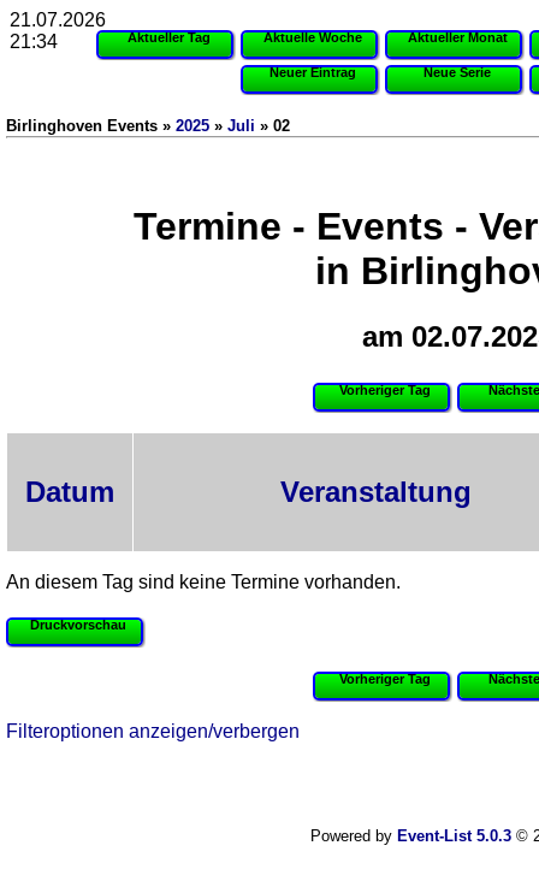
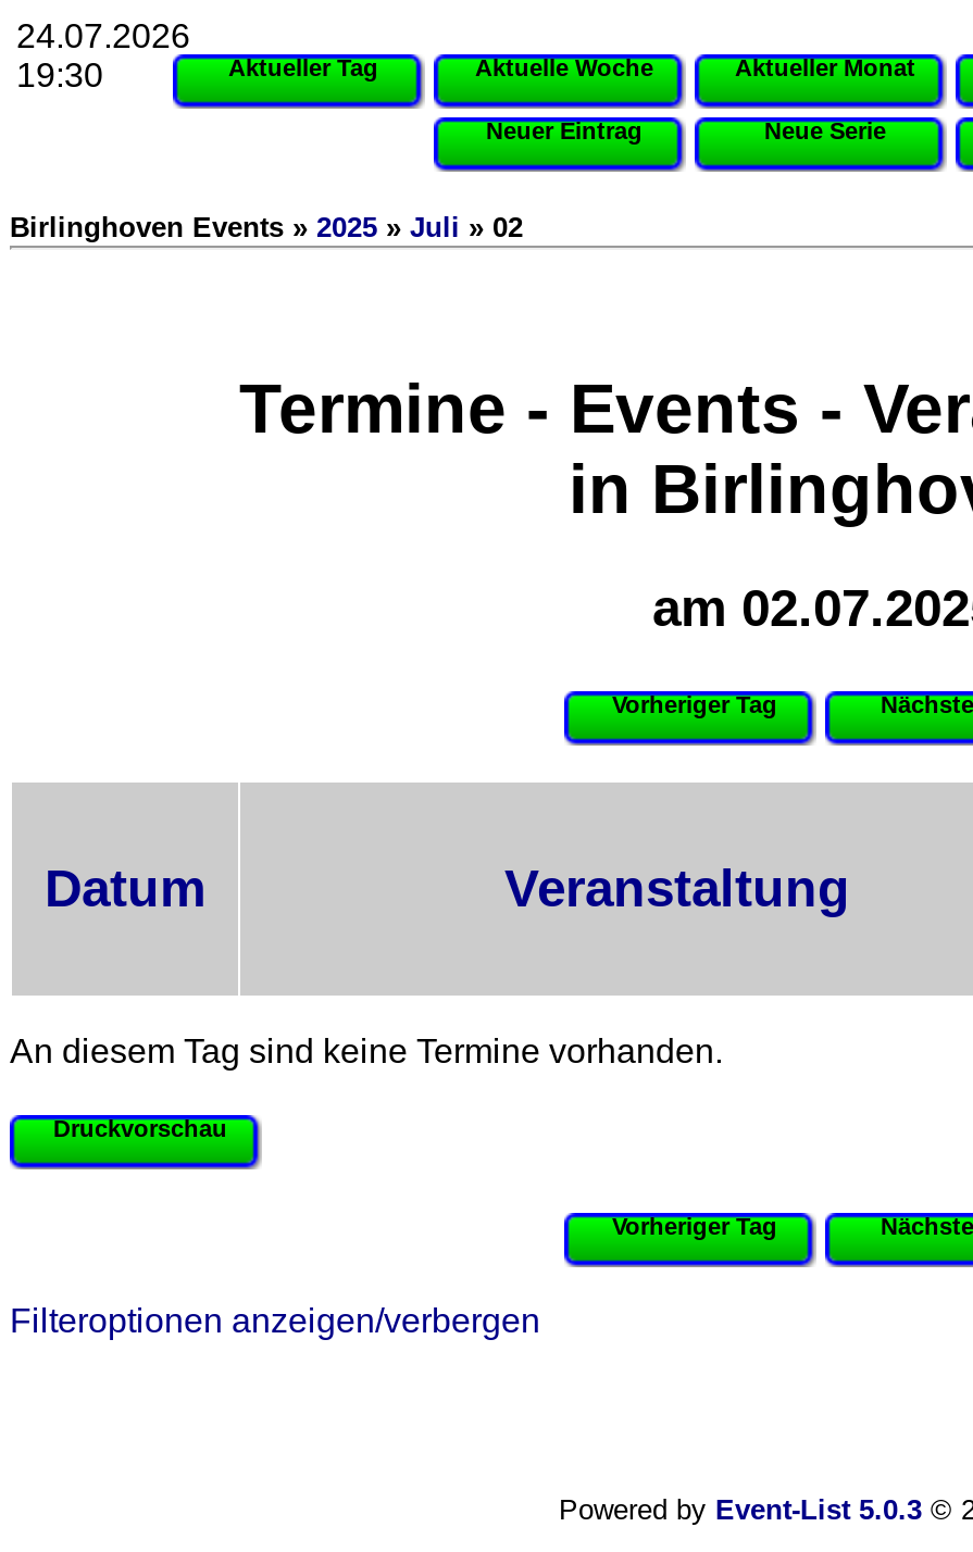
[10,10,106,30] 21.07.2026 -> [16,17,190,54] 24.07.2026
[10,31,58,52] 21:34 -> [16,57,103,93] 19:30

